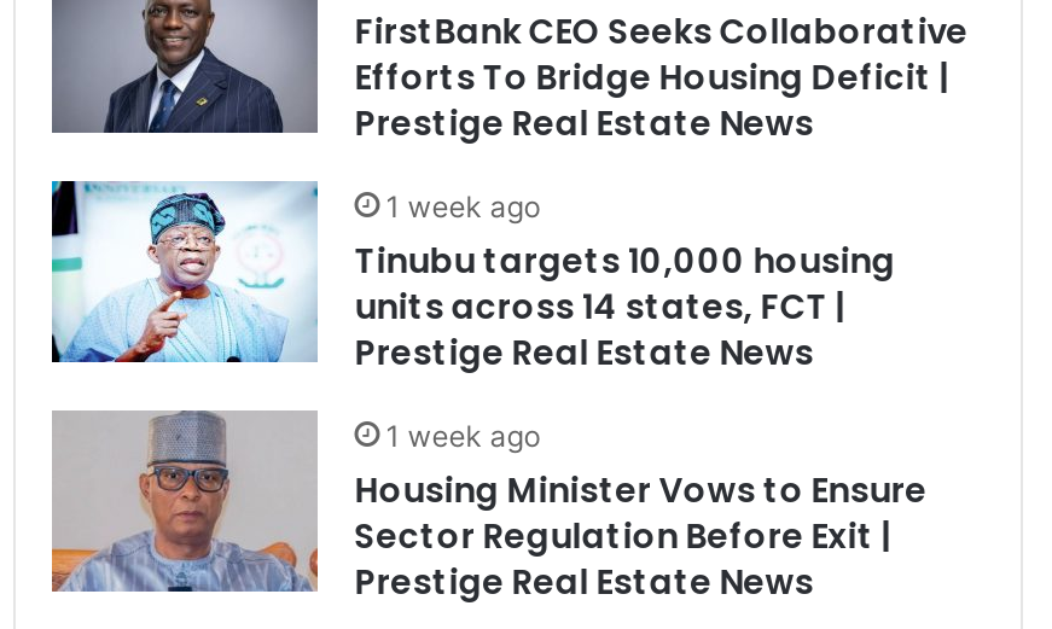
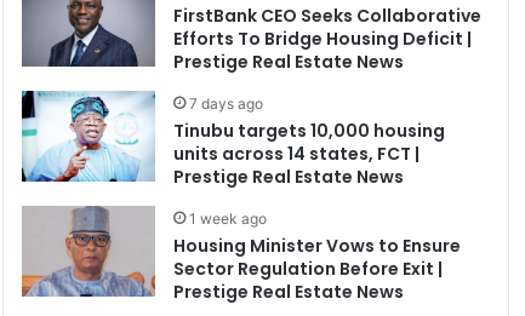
[386,188,541,224] 1 week ago -> [190,94,263,112] 7 days ago

